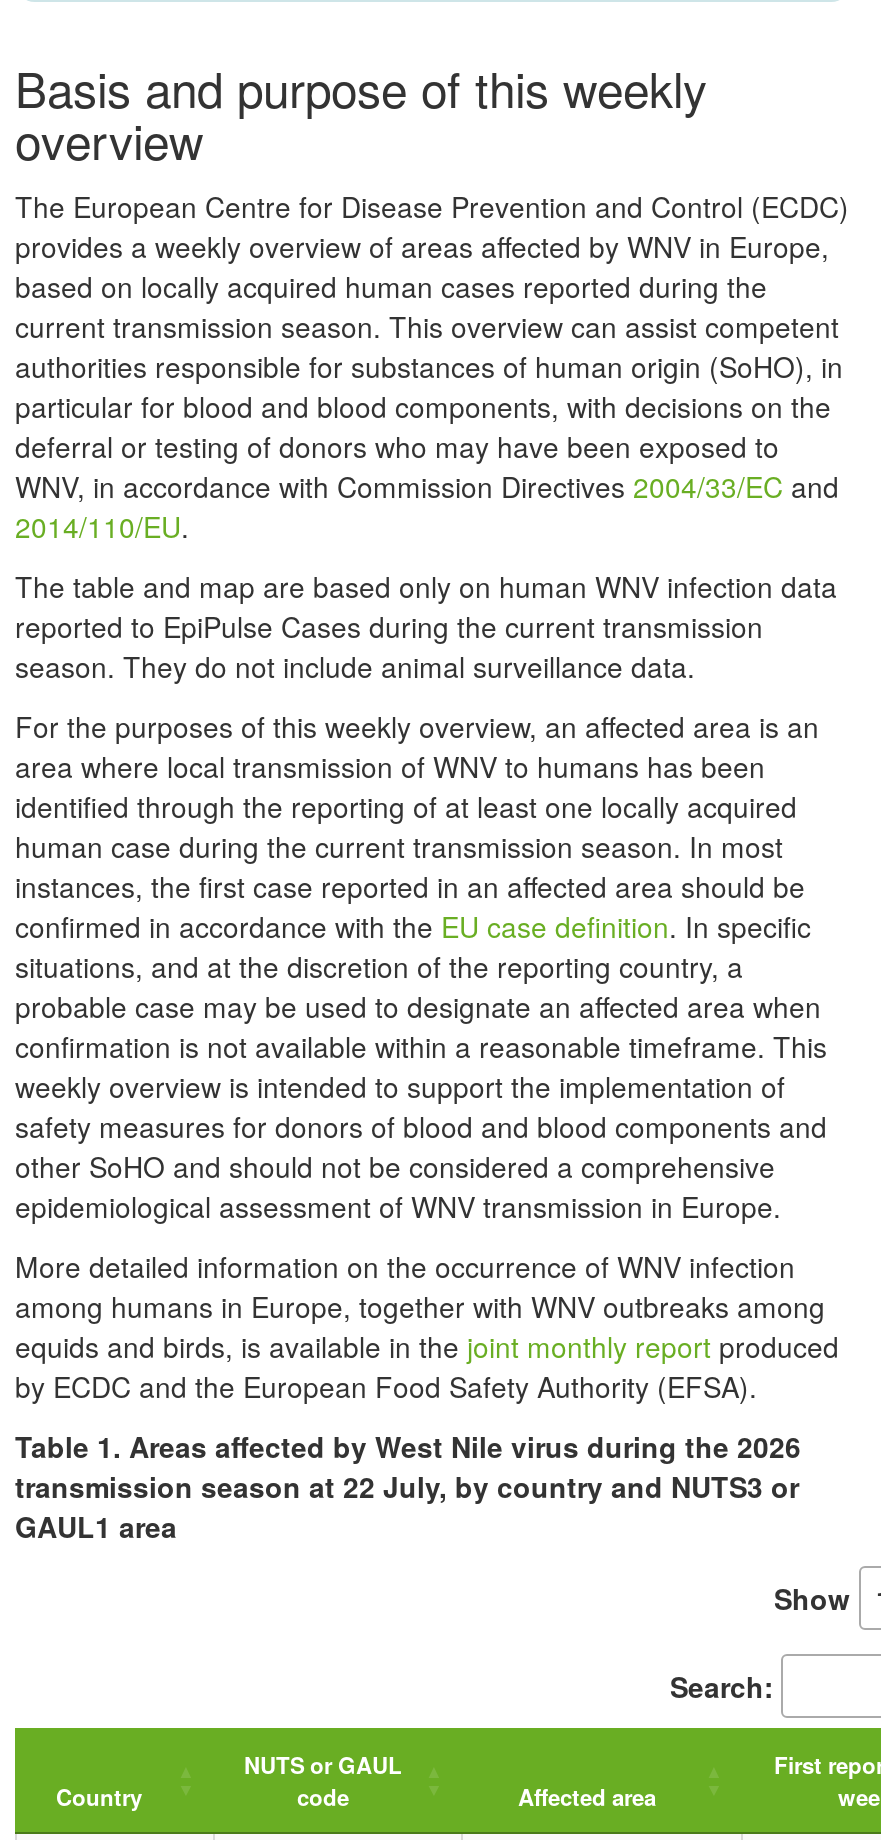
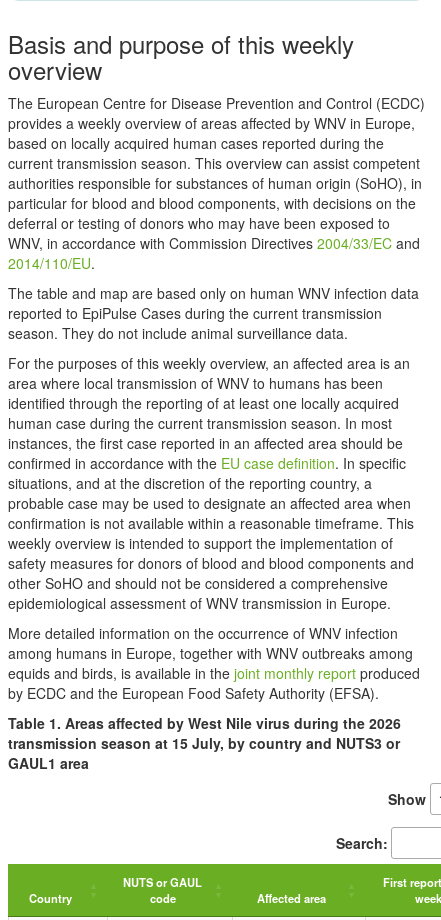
[15,1466,799,1506] transmission season at 22 July, by country and NUTS3 or -> [8,733,400,753] transmission season at 15 July, by country and NUTS3 or

